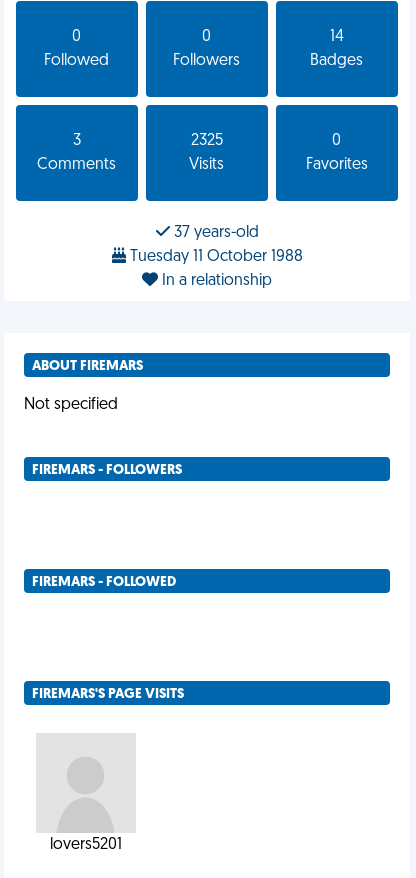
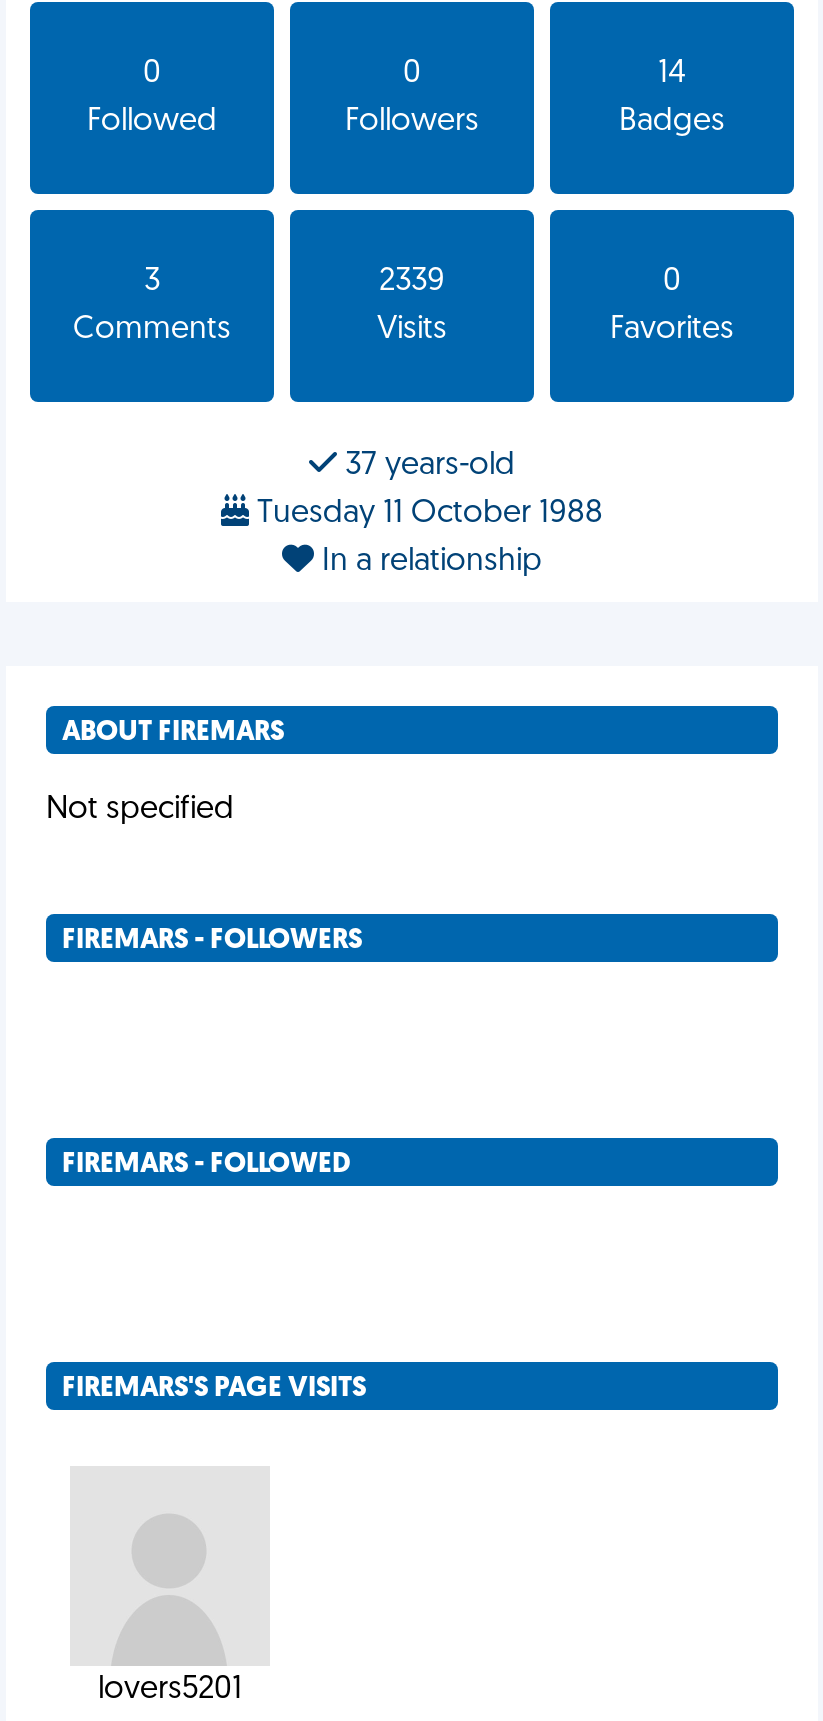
[191,133,223,149] 2325 -> [379,266,445,298] 2339

